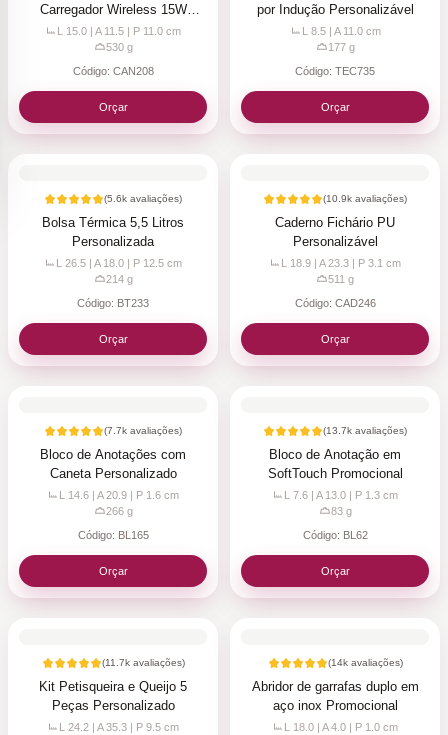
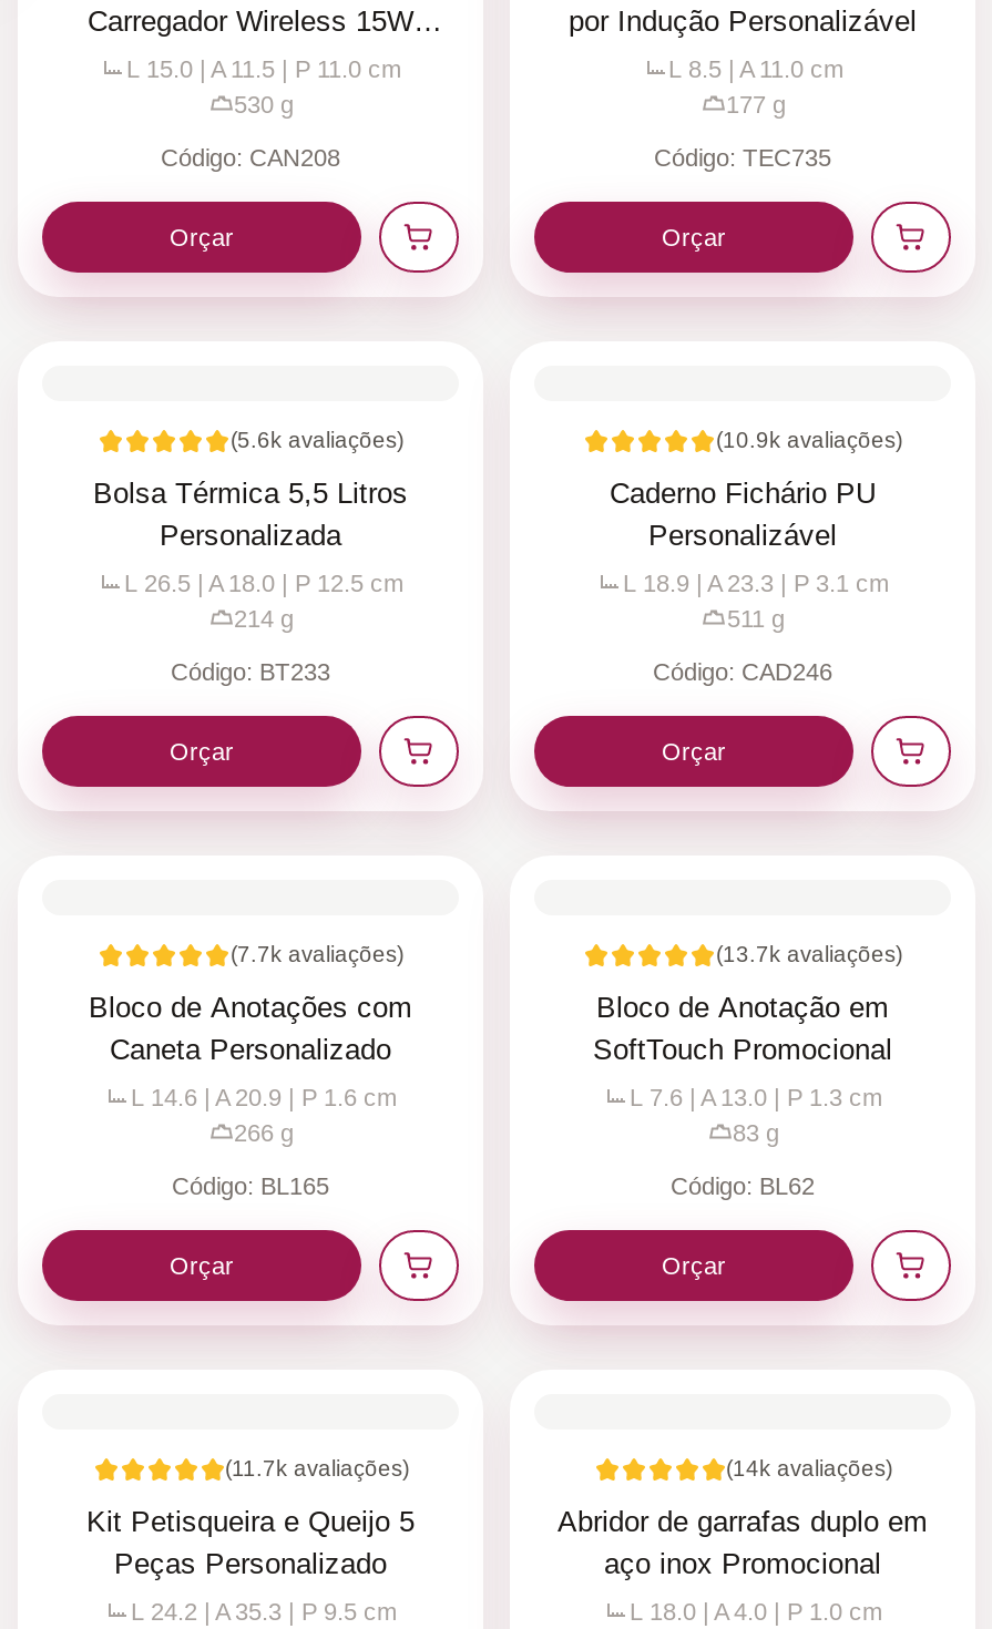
[154,90,207,125] [image] -> [330,202,457,275] [image]
[376,90,429,125] [image] -> [822,202,949,275] [image]
[154,322,207,357] [image] -> [330,716,457,789] [image]
[376,322,429,357] [image] -> [822,716,949,789] [image]
[154,554,207,589] [image] -> [330,1230,457,1303] [image]
[376,554,429,589] [image] -> [822,1230,949,1303] [image]

